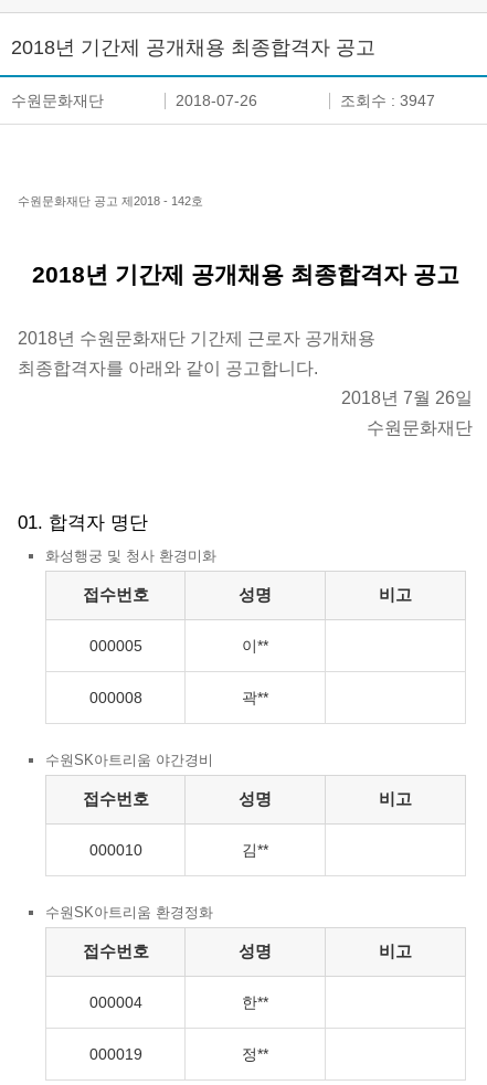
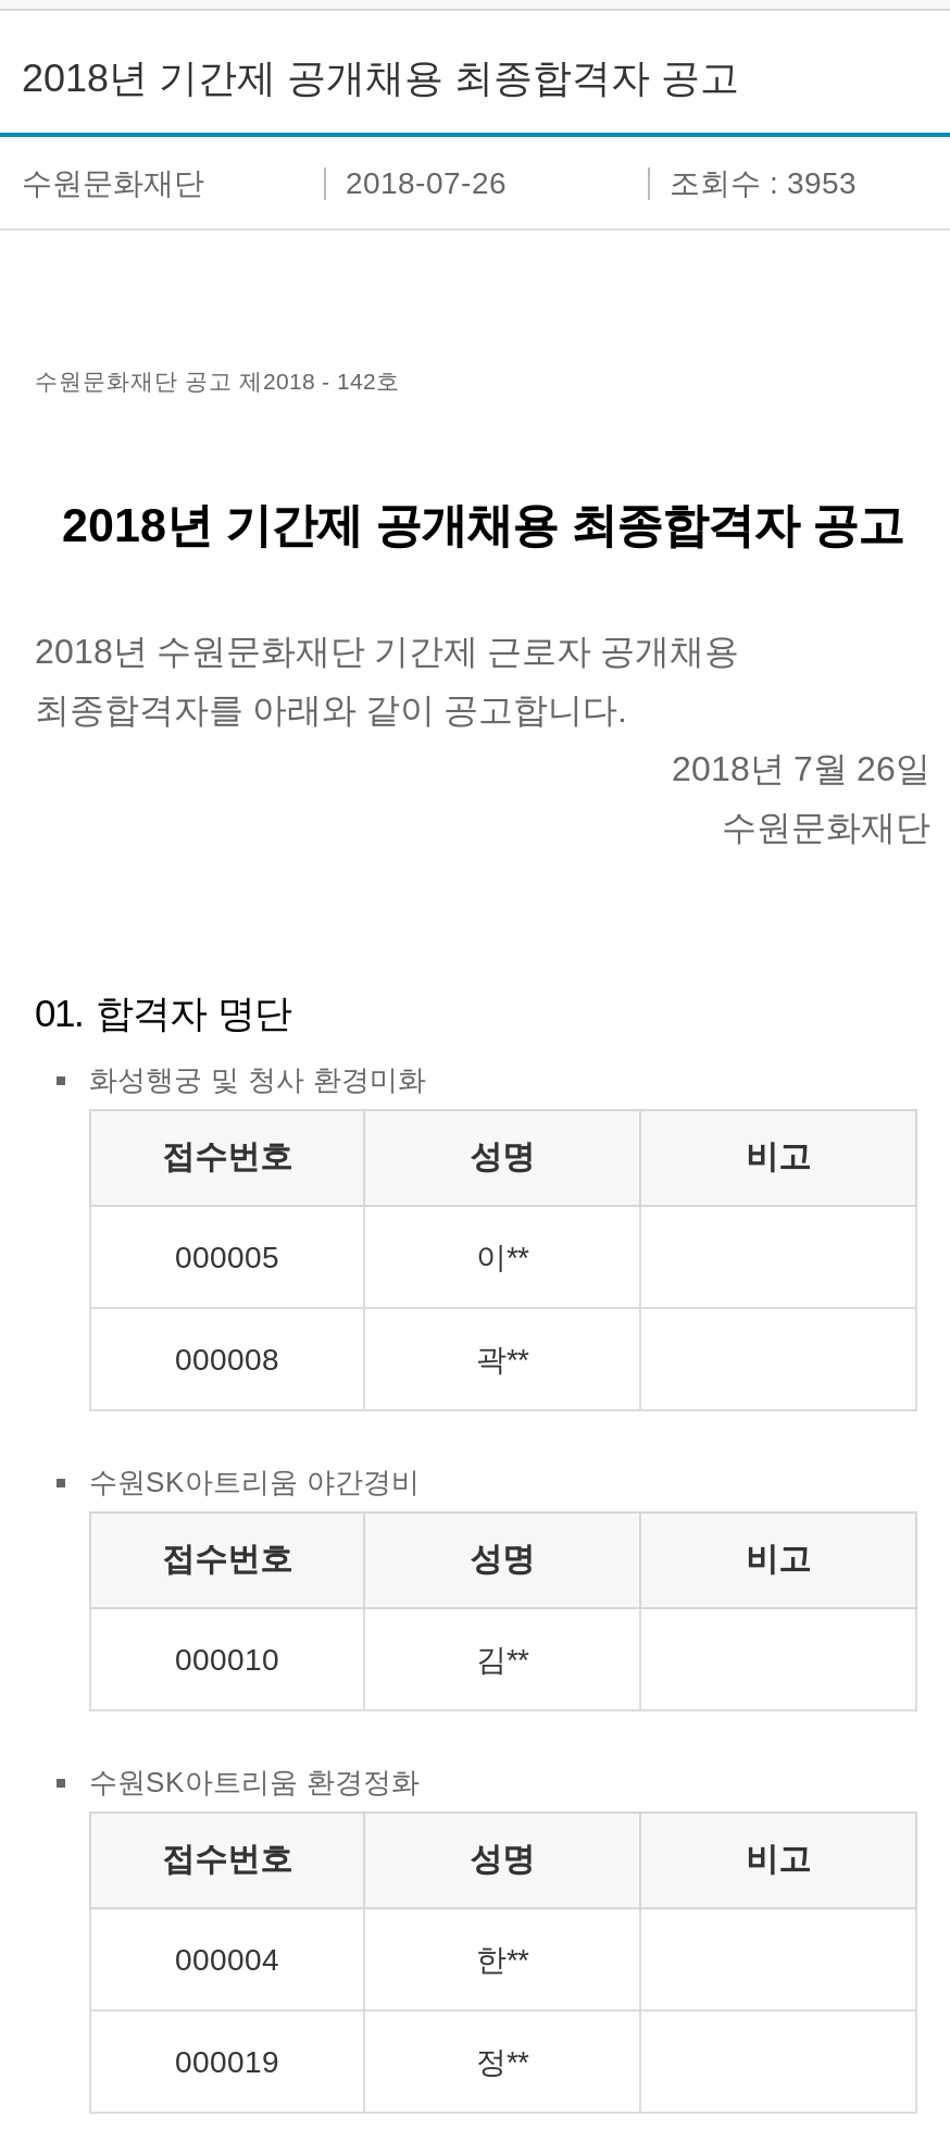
[340,92,435,109] 조회수 : 3947 -> [670,165,857,200] 조회수 : 3953

